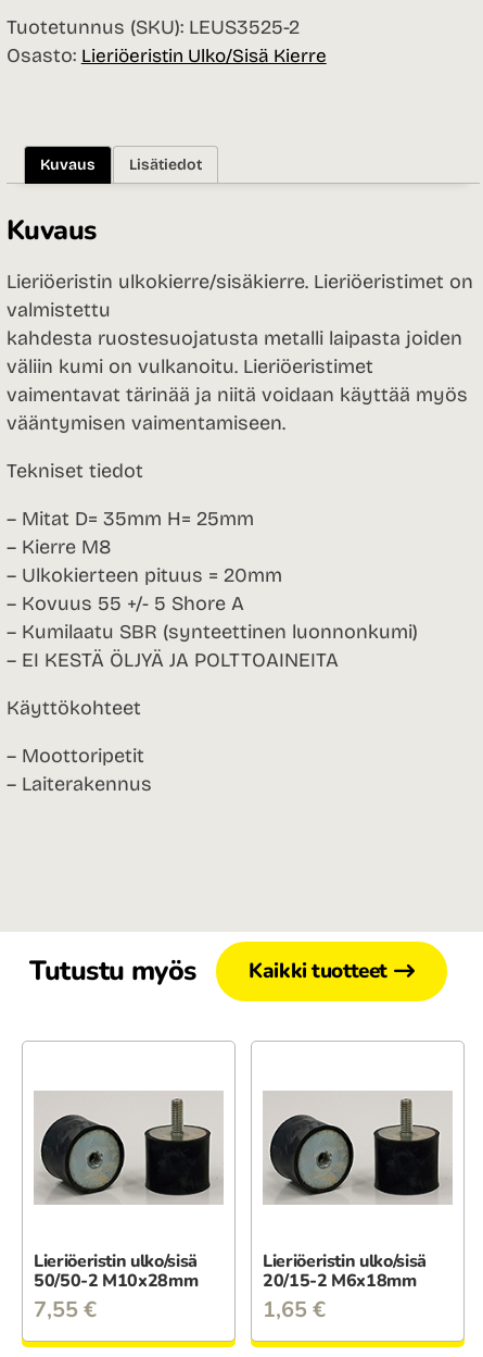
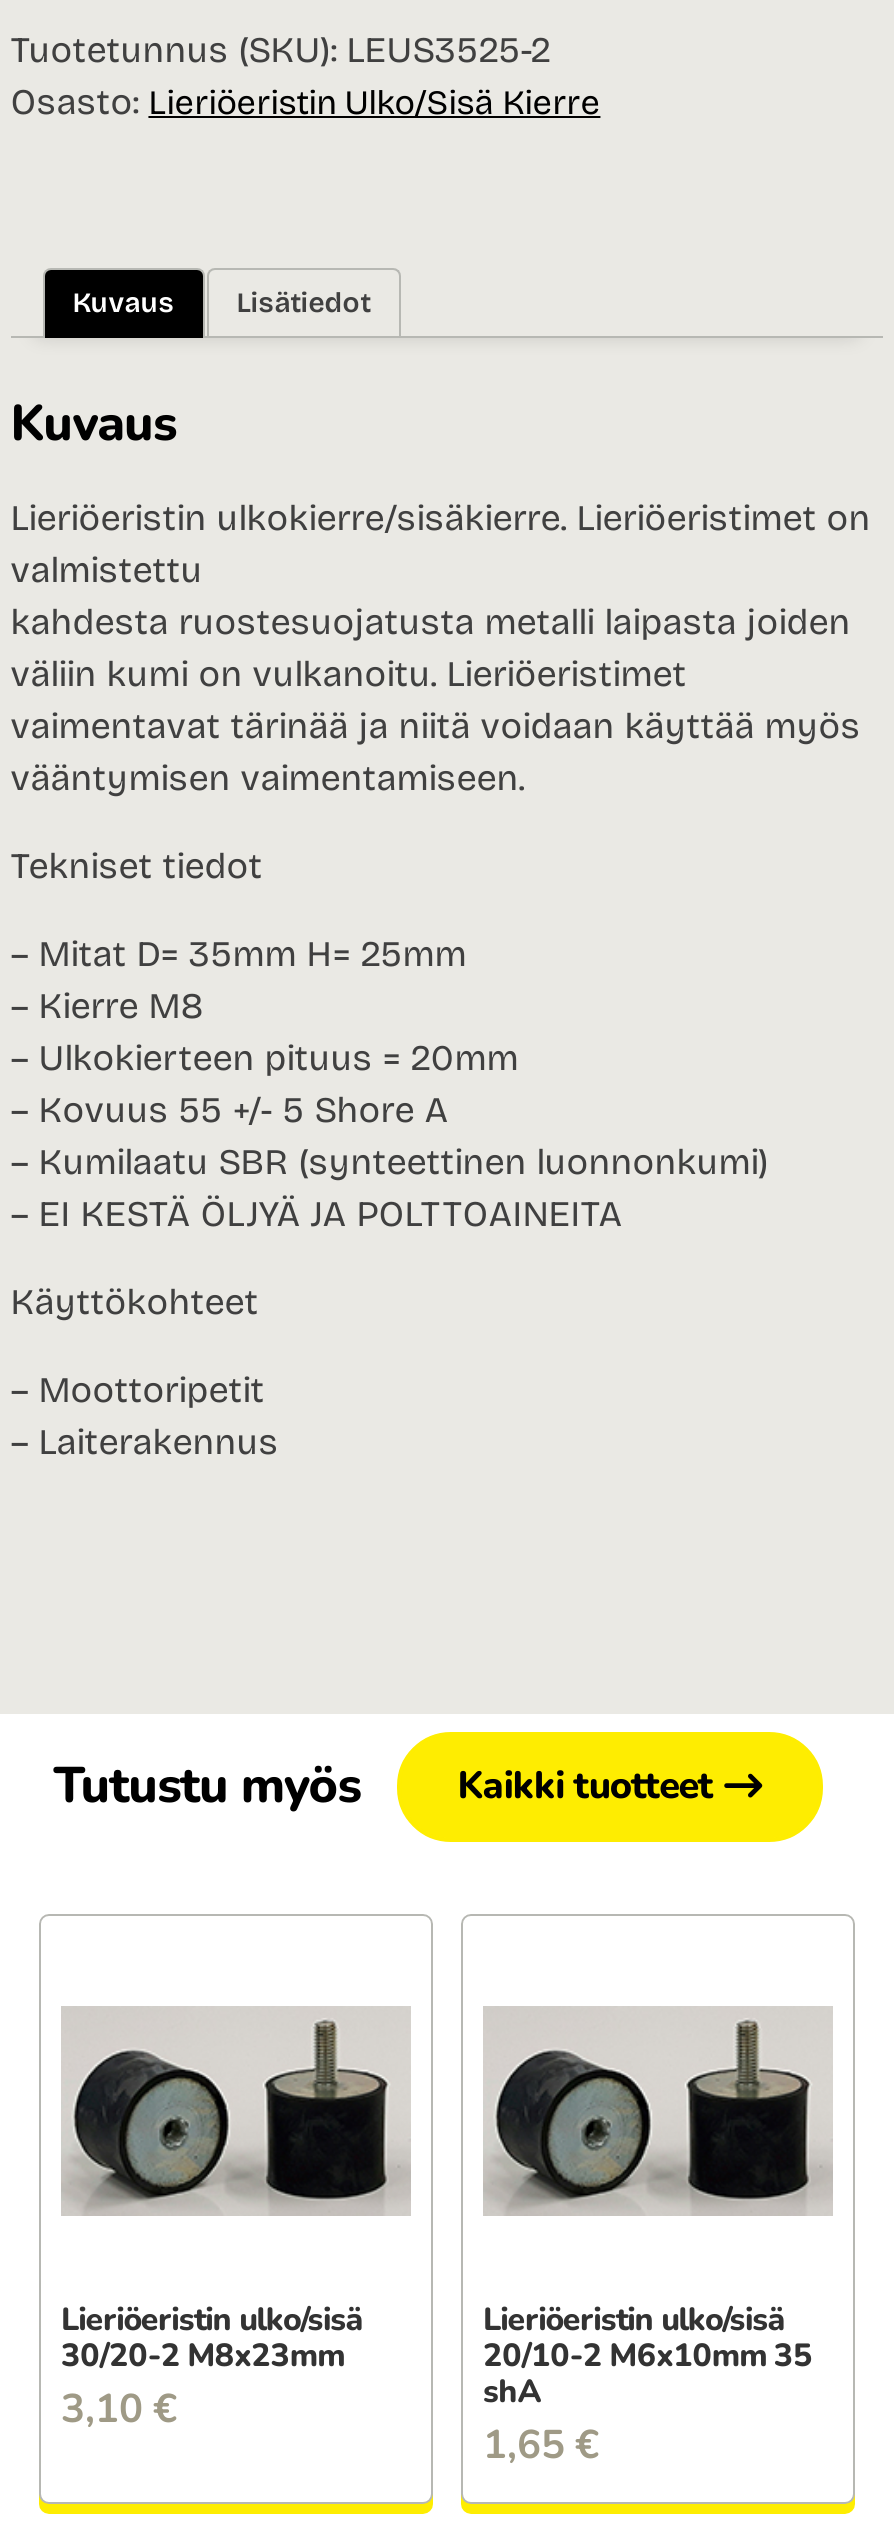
[34,1269,198,1324] 50/50-2 M10x28mm | 7,55 € -> [61,2333,344,2435] 30/20-2 M8x23mm | 3,10 €
[263,1269,416,1293] 20/15-2 M6x18mm -> [483,2333,812,2413] 20/10-2 M6x10mm 35 | shA

